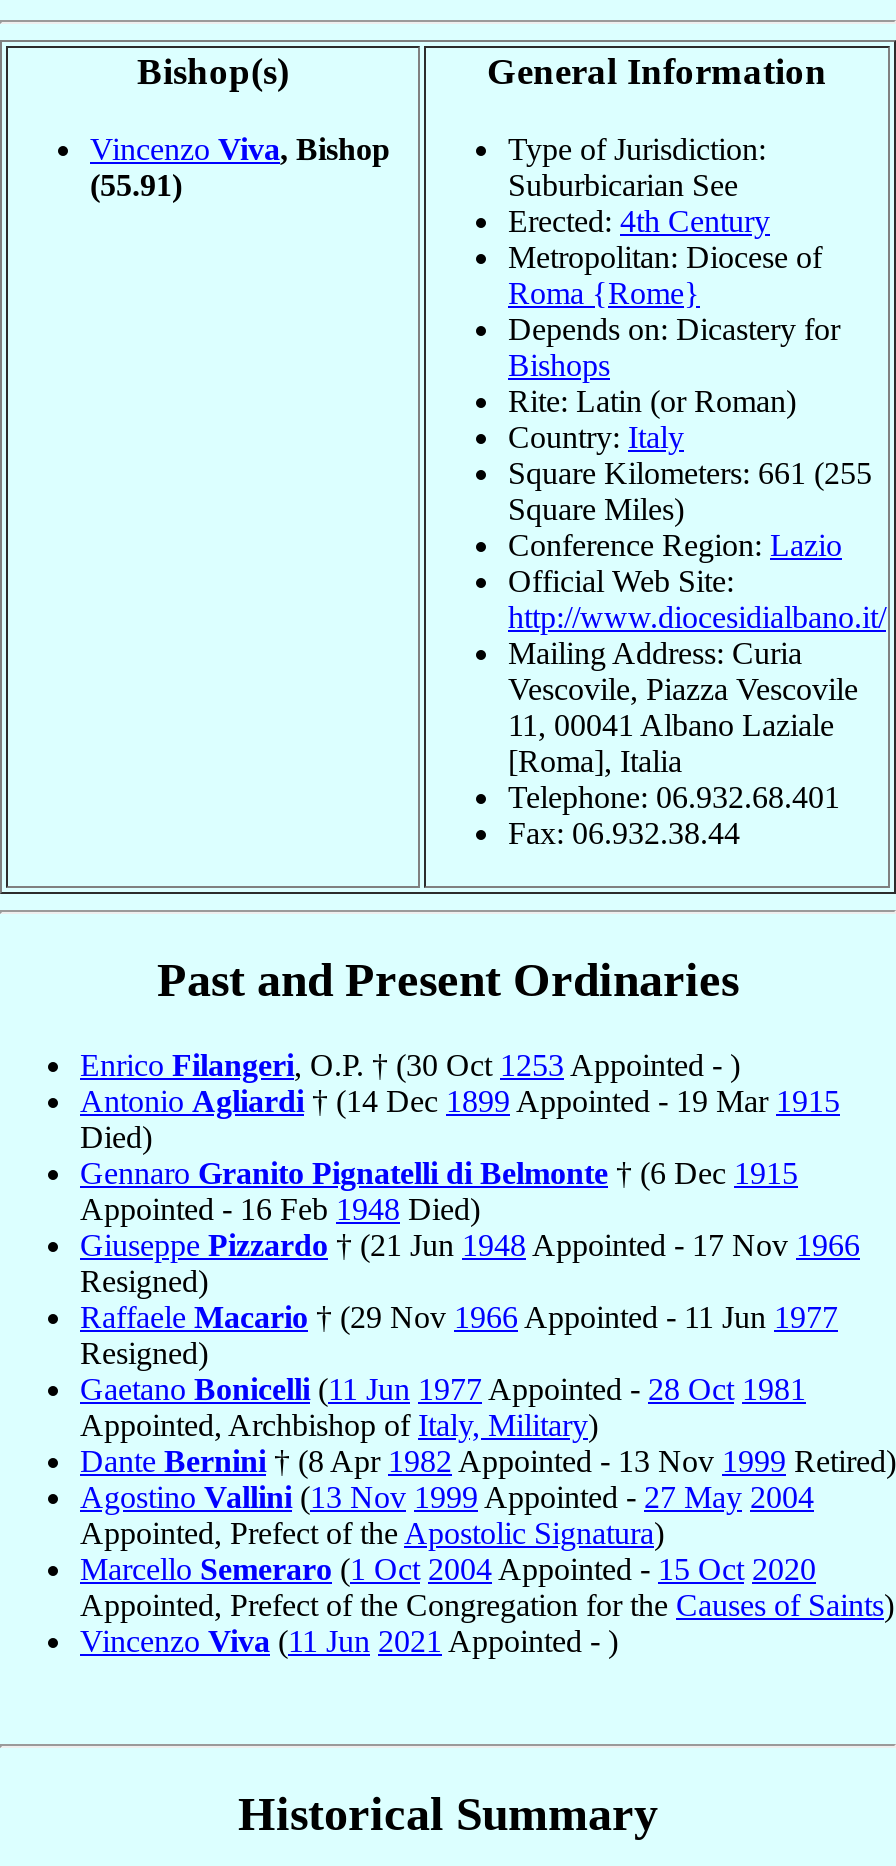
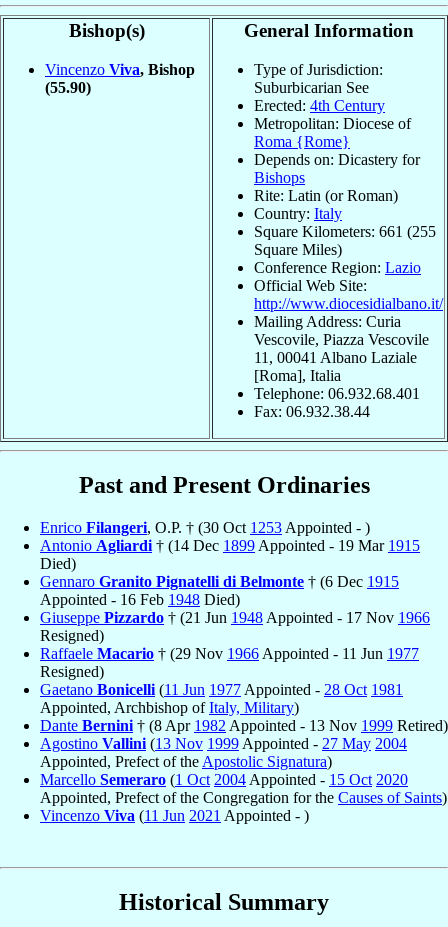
[90,168,182,202] (55.91) -> [45,79,91,96] (55.90)

